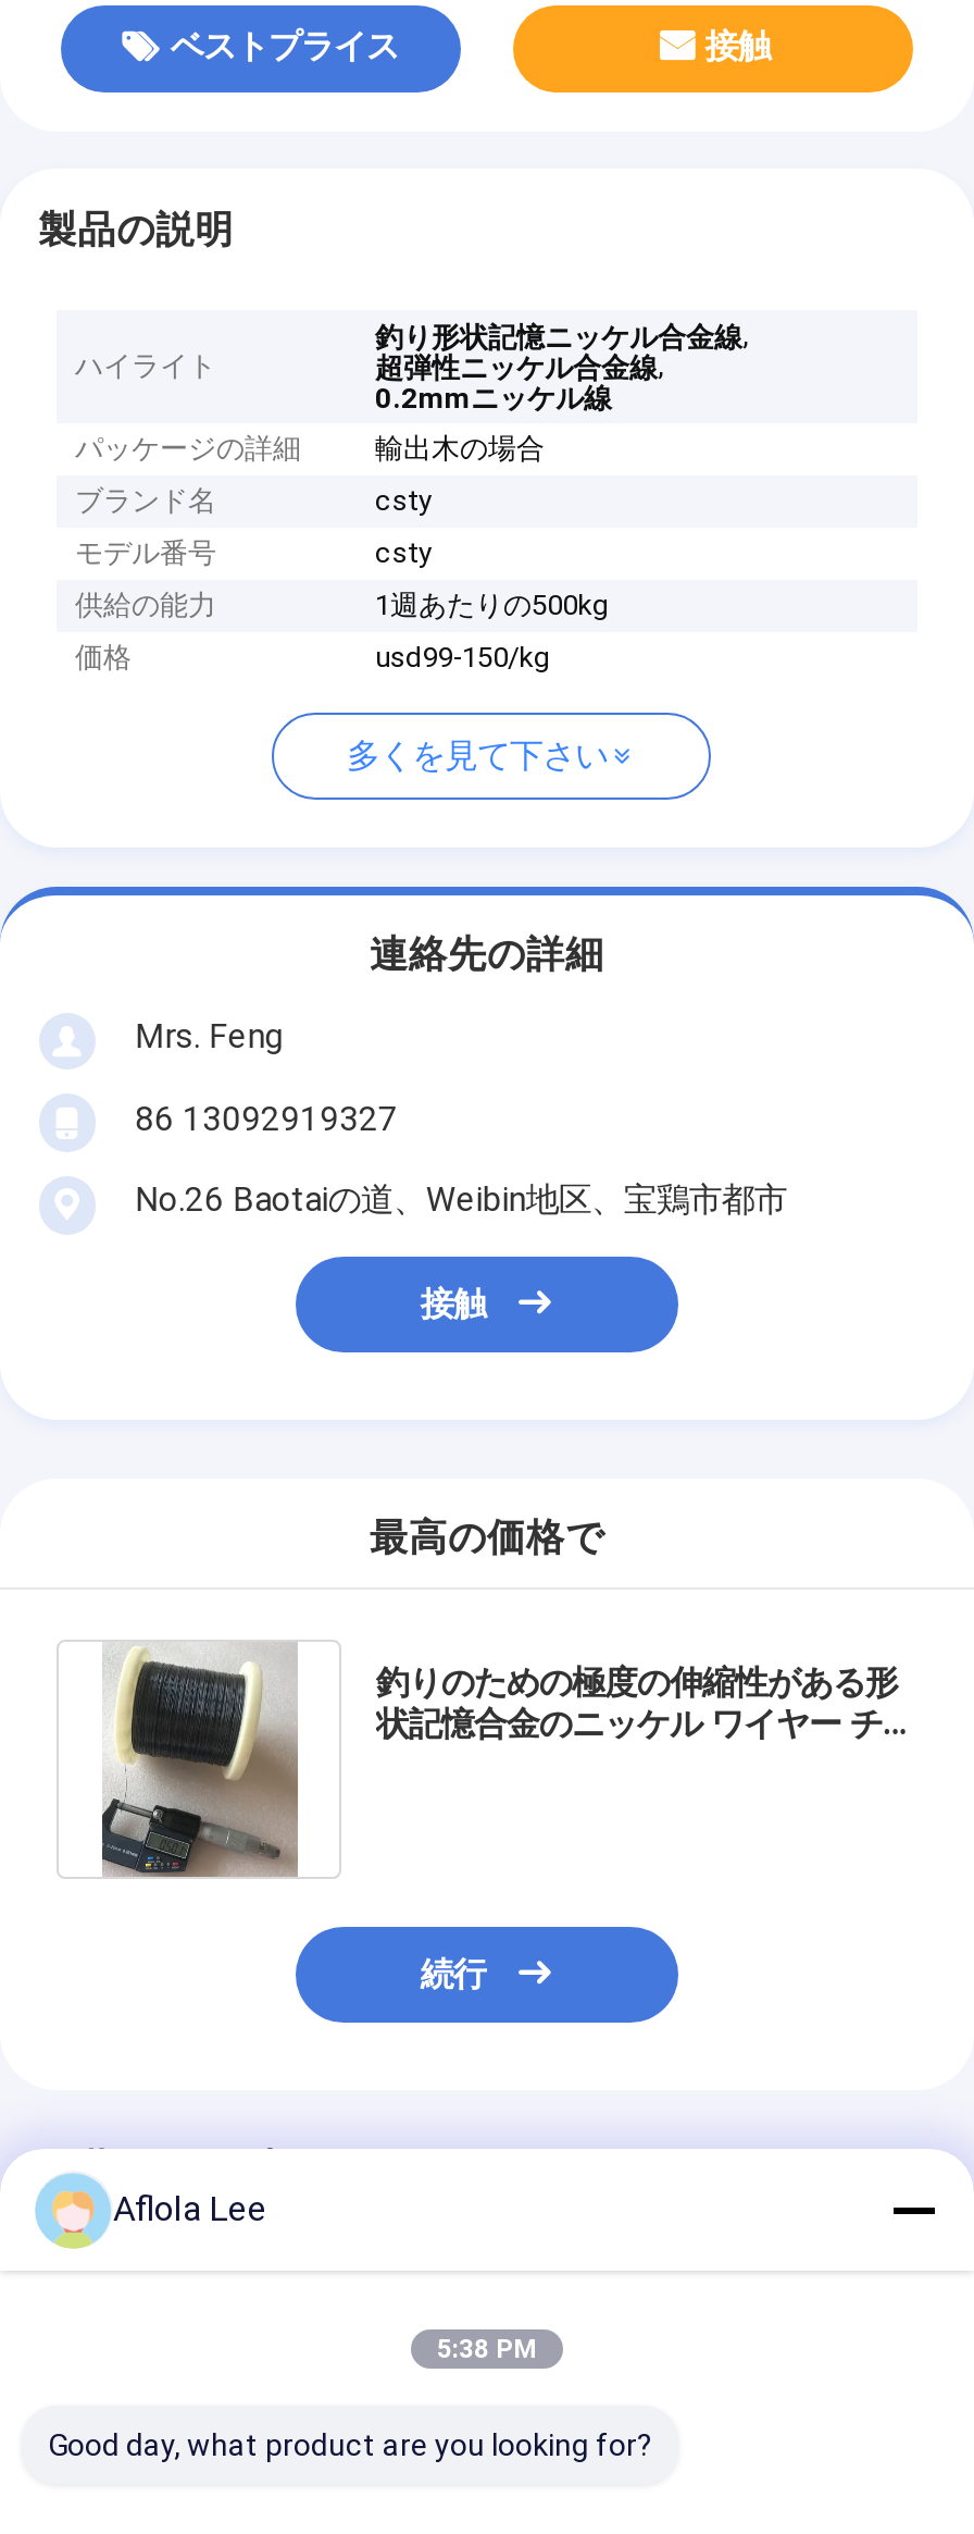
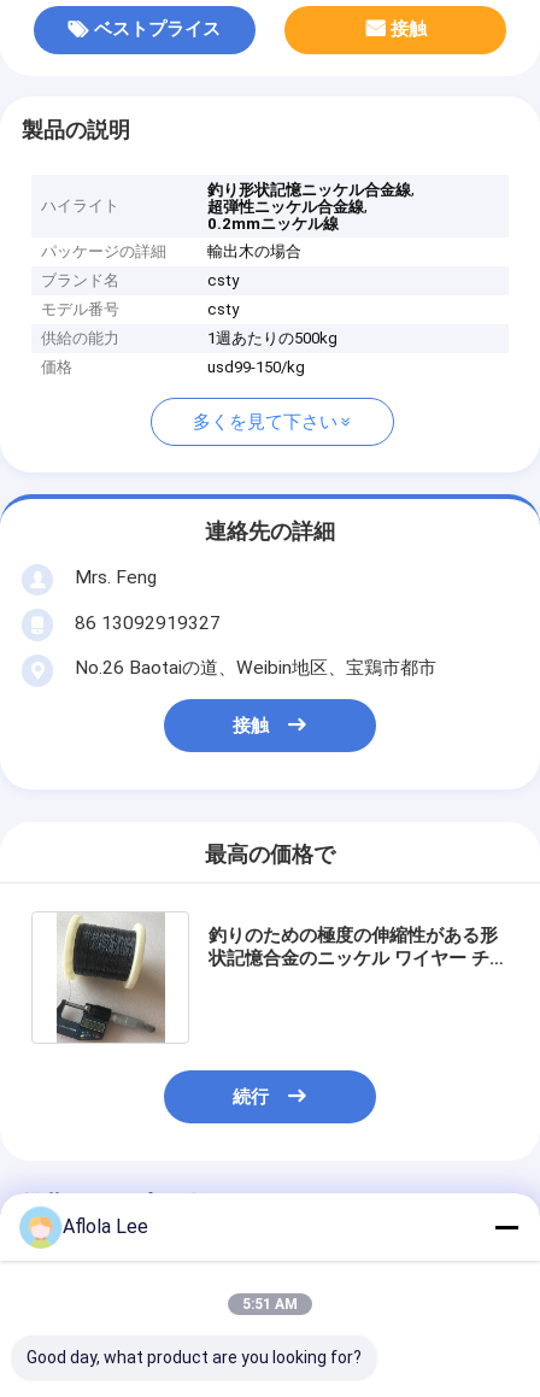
[437,2334,537,2364] 5:38 PM -> [242,1296,298,1313] 5:51 AM

